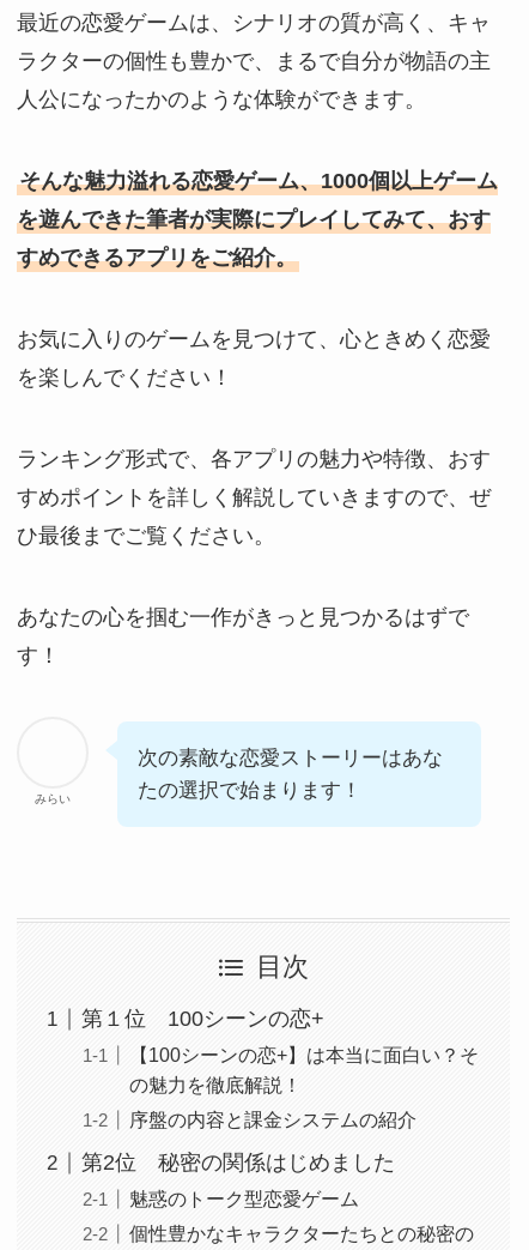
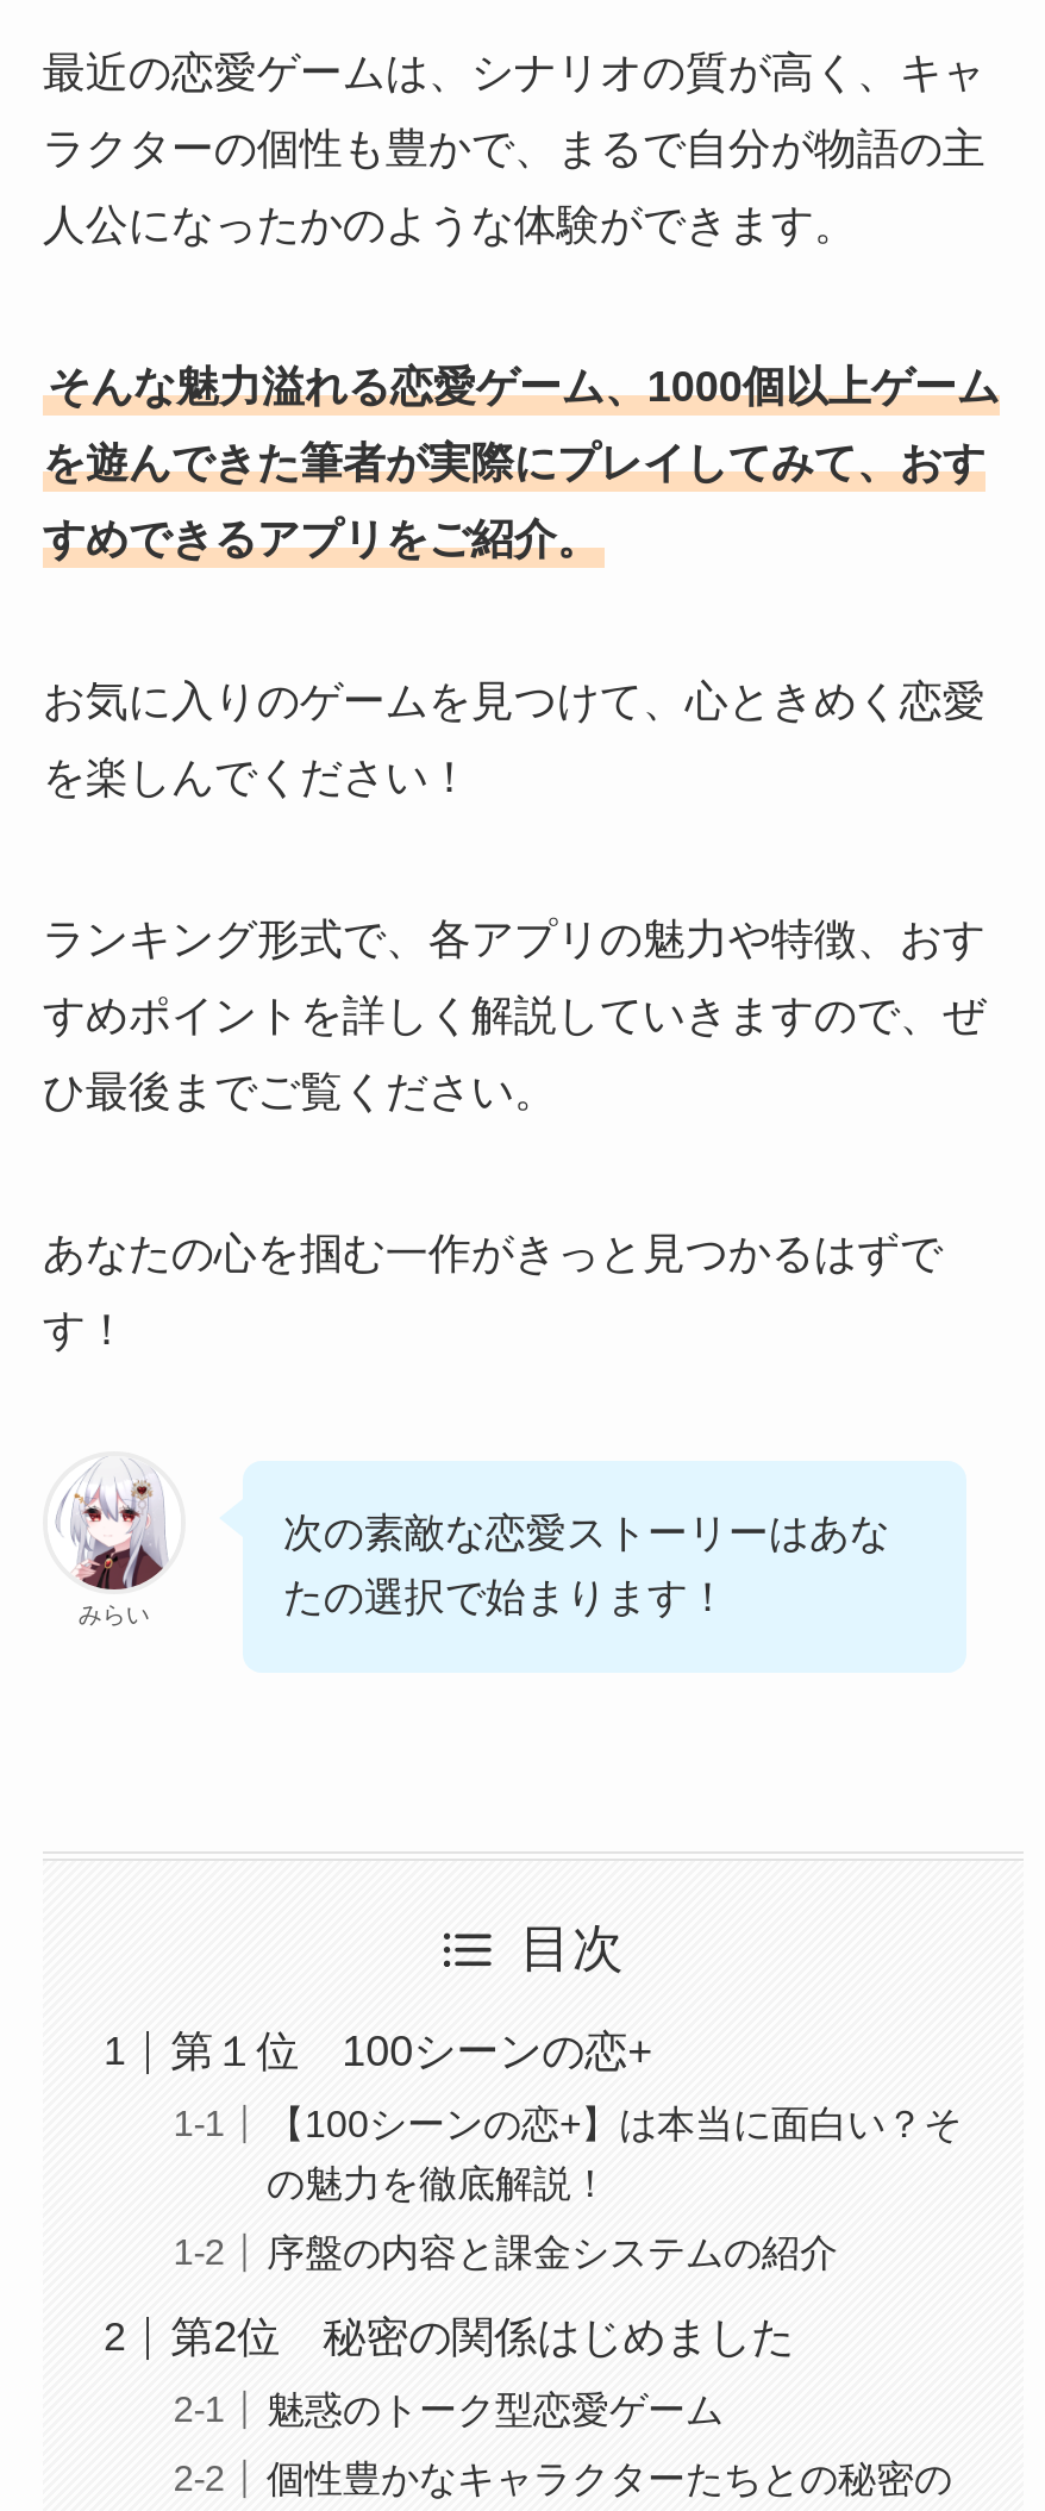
none -> [55,1463,167,1592] [image]

